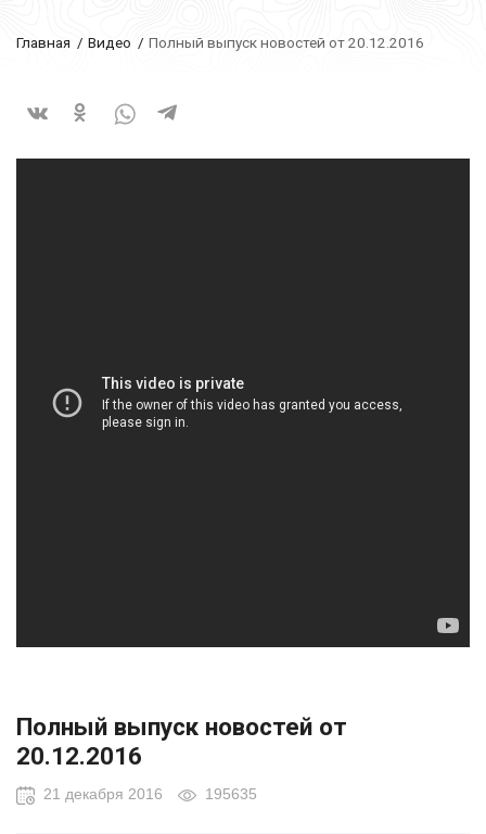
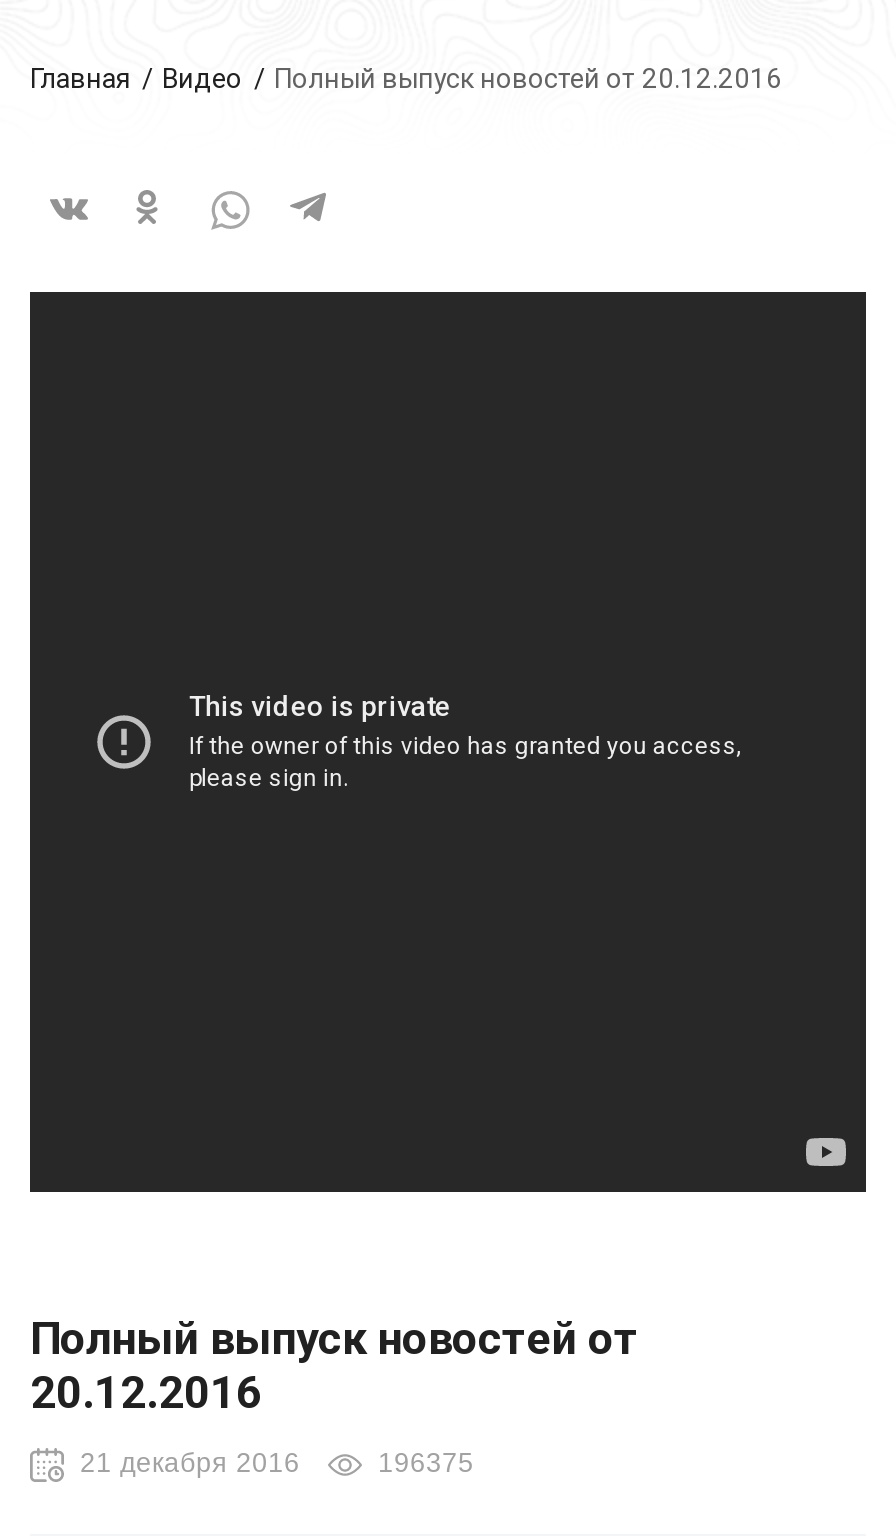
[205,786,257,803] 195635 -> [378,1448,474,1478] 196375

